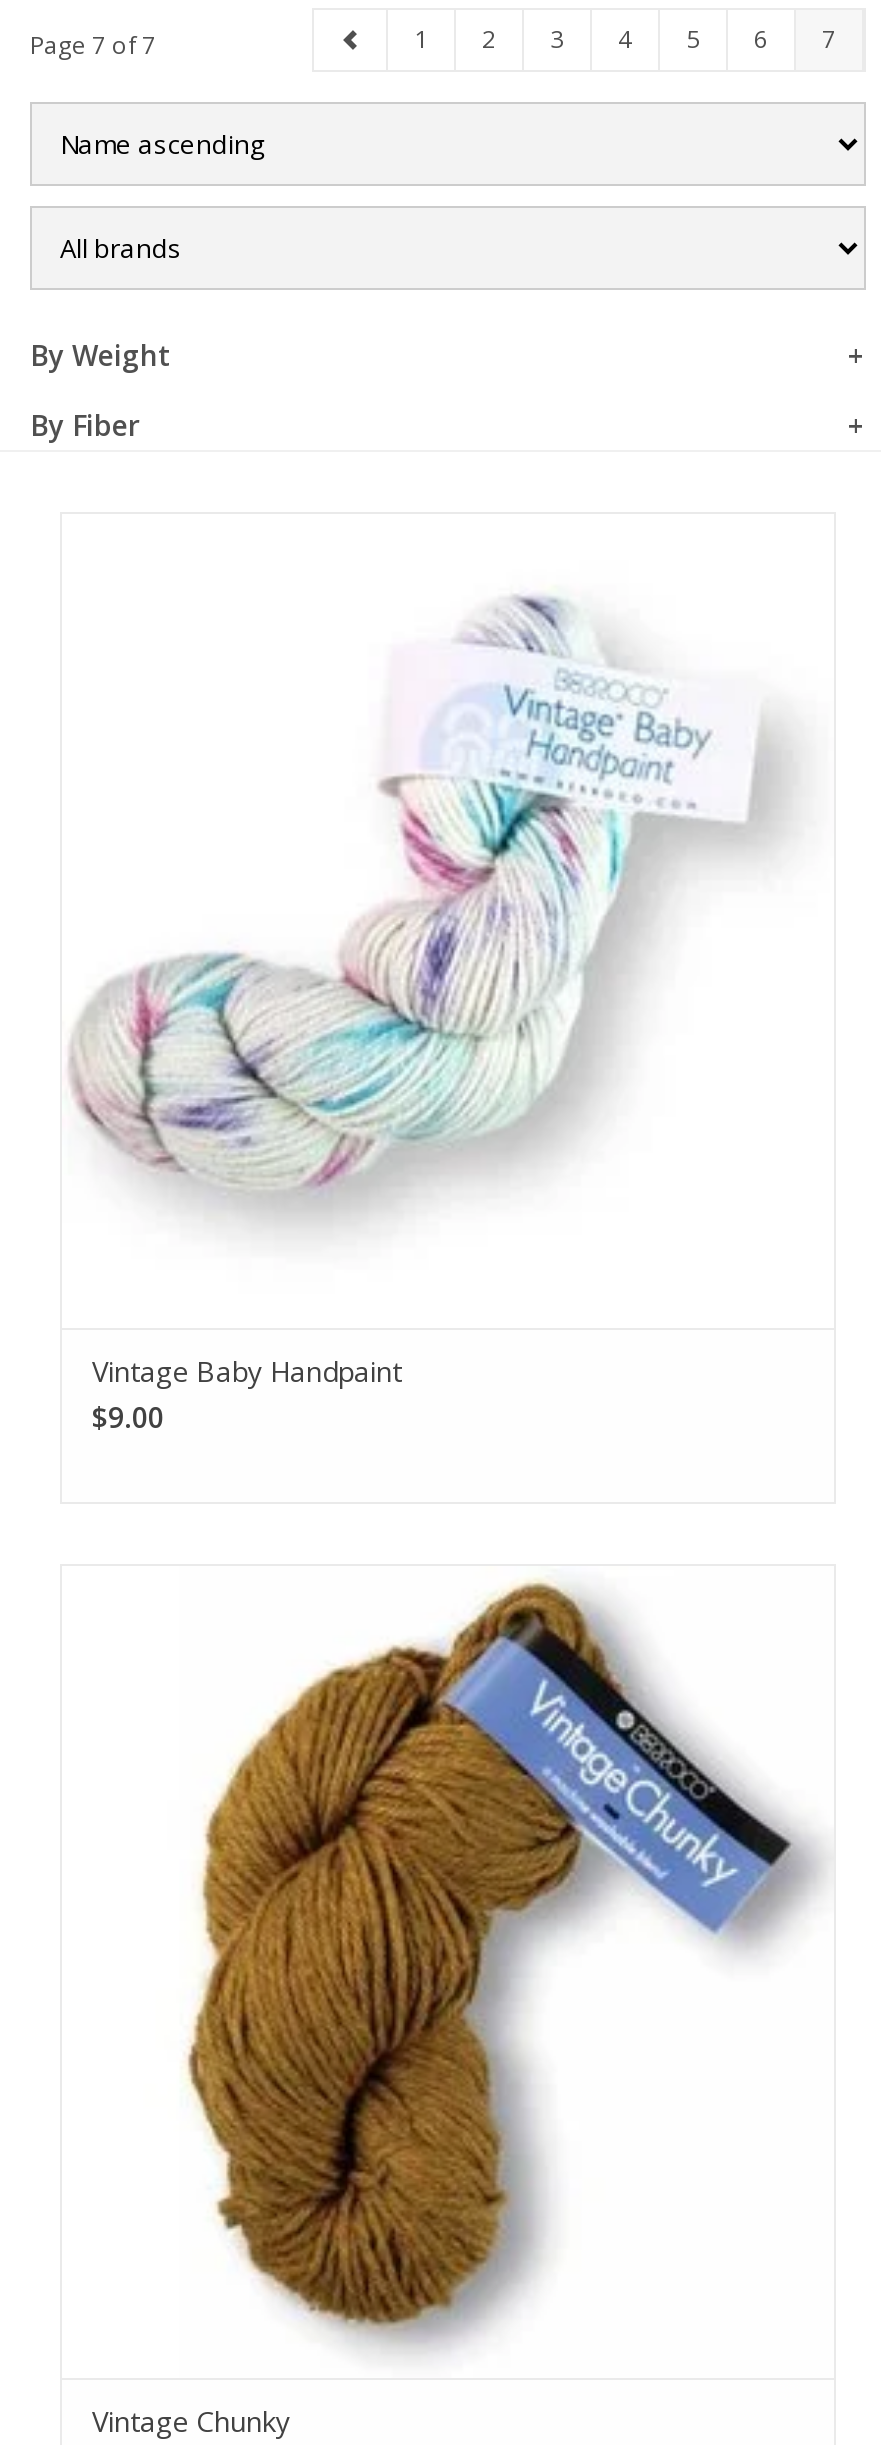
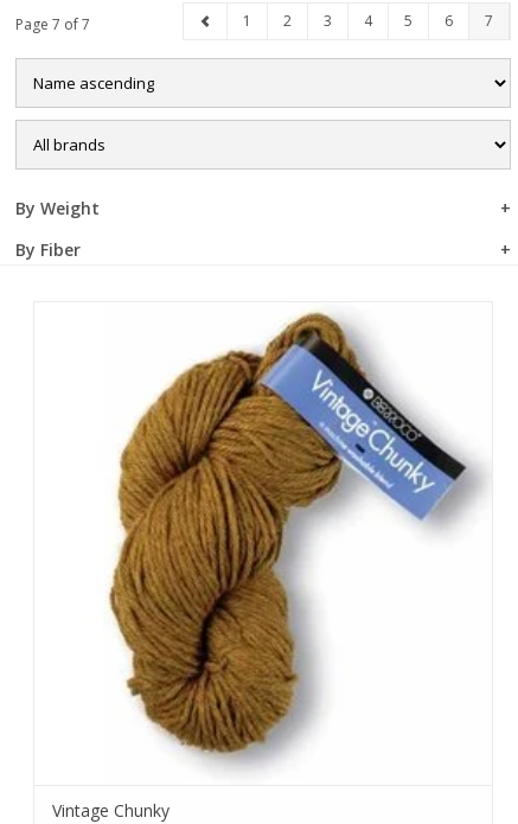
[68,594,792,1212] [image] -> none
[92,1351,402,1435] Vintage Baby Handpaint | $9.00 -> none

